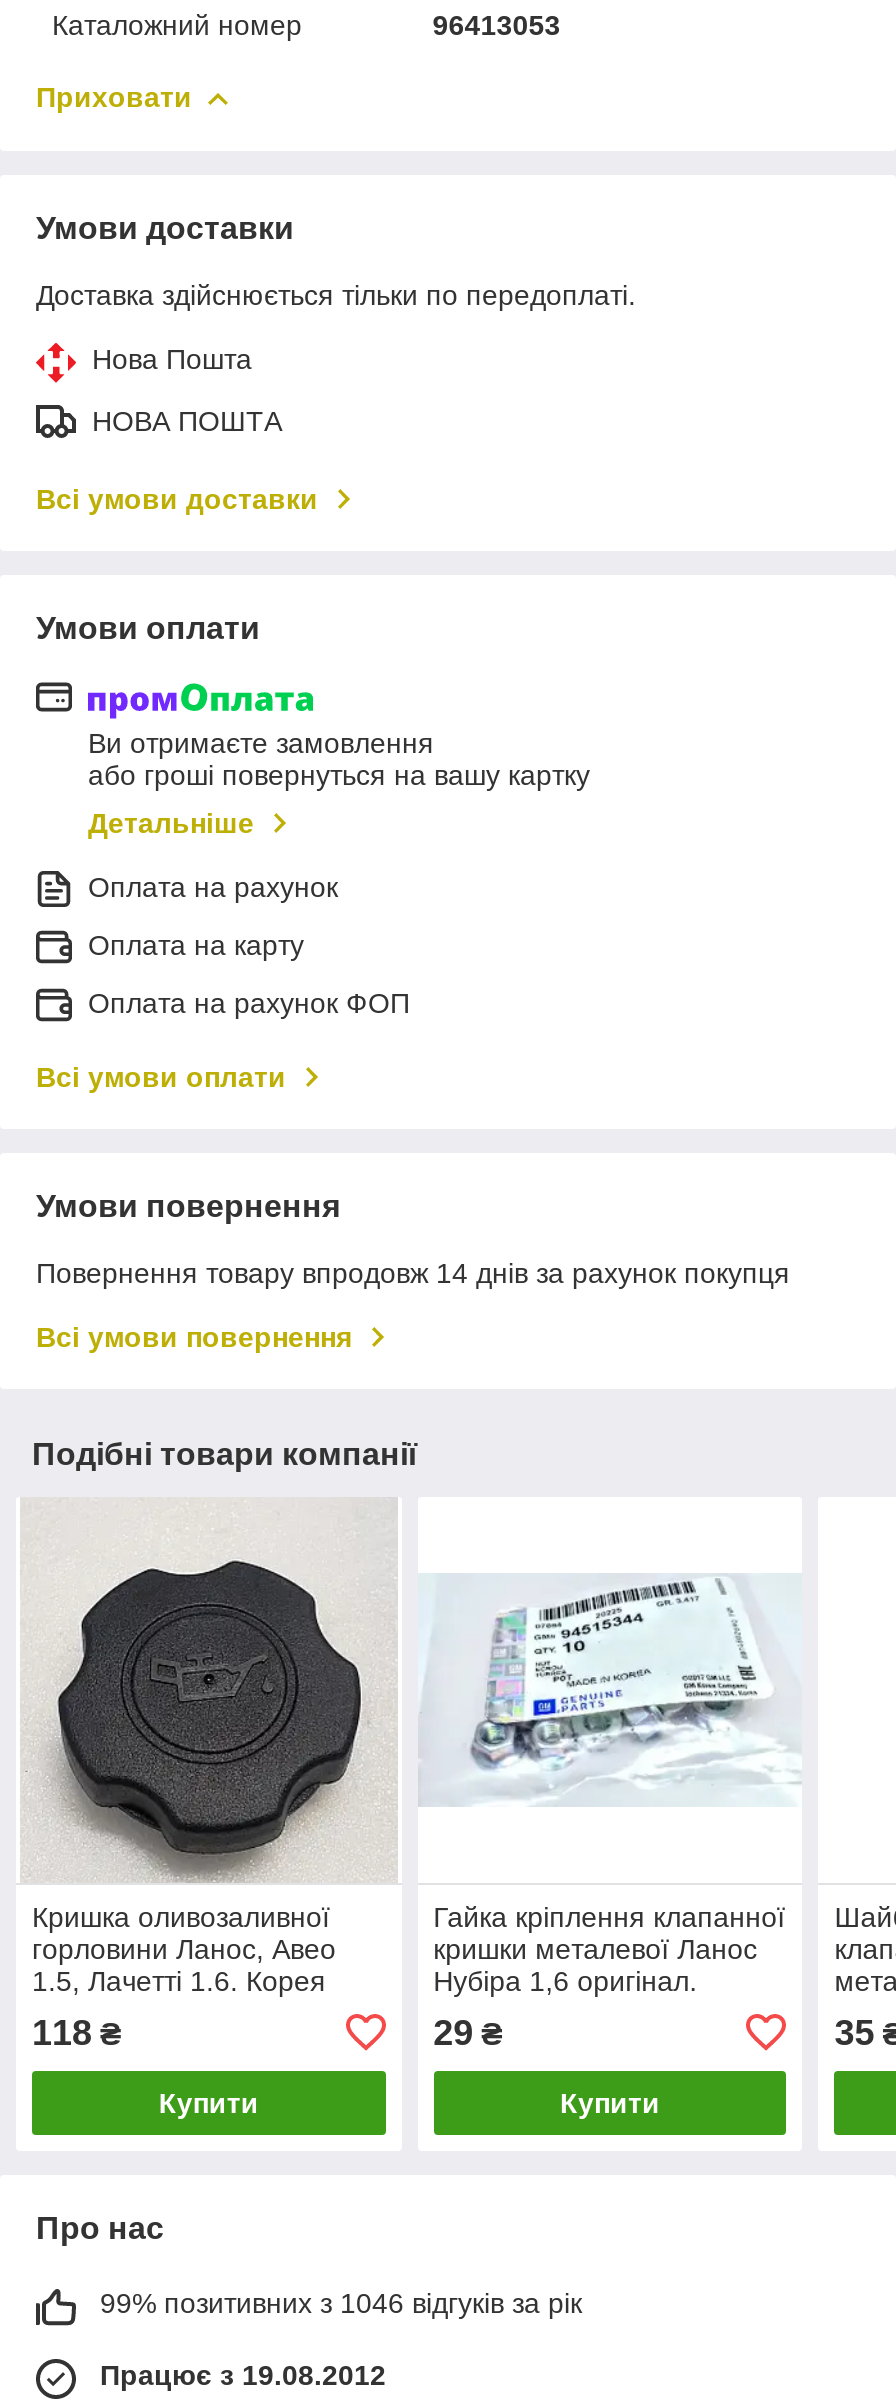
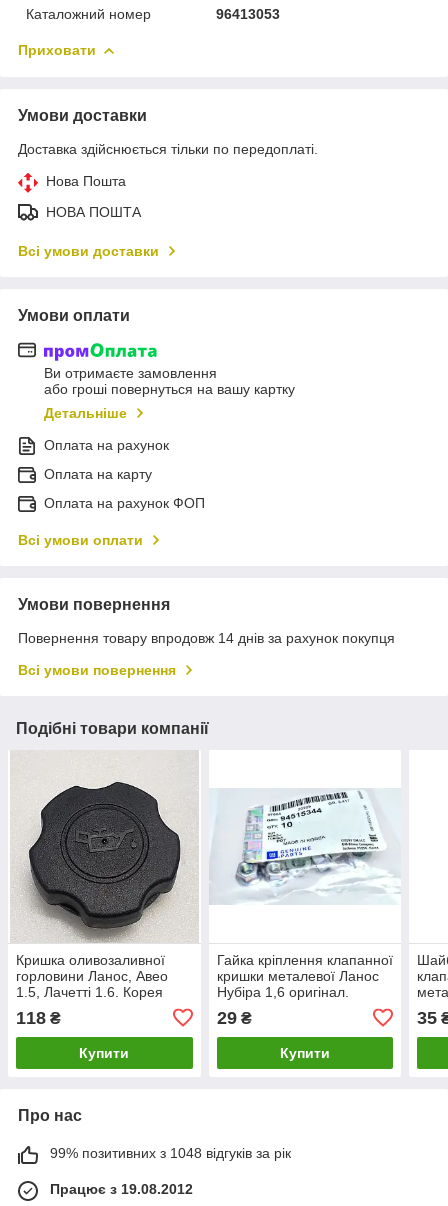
[100,2287,582,2319] 99% позитивних з 1046 відгуків за рік -> [50,1145,291,1161] 99% позитивних з 1048 відгуків за рік

